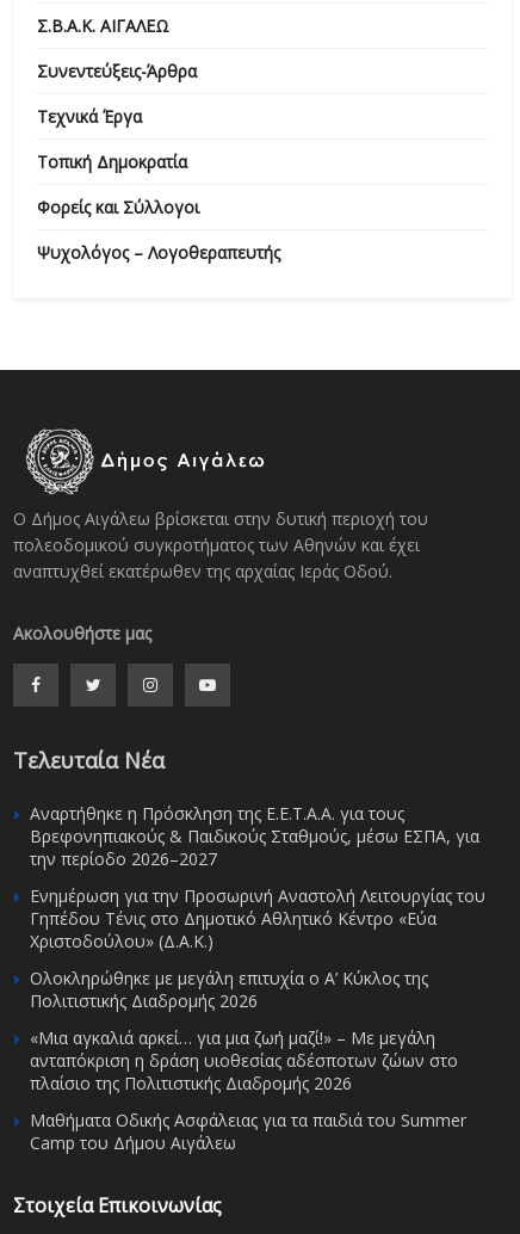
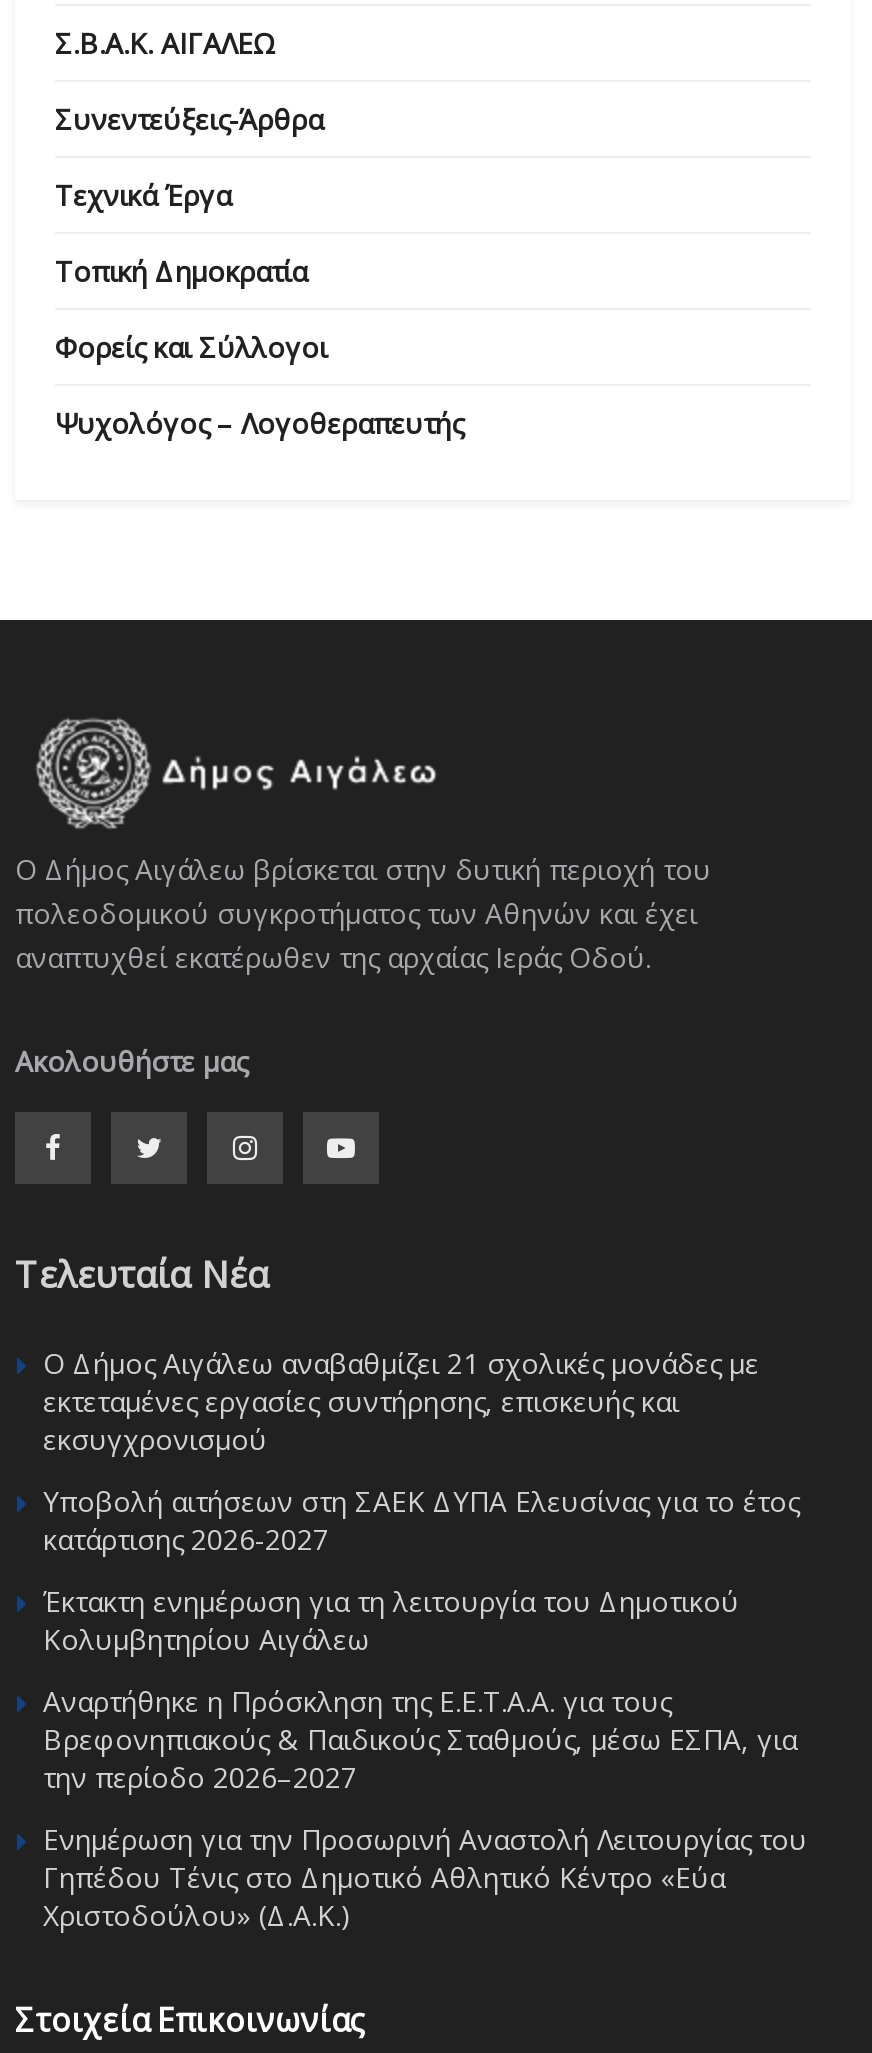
none -> [43,1343,799,1657] Ο Δήμος Αιγάλεω αναβαθμίζει 21 σχολικές μονάδες με | εκτεταμένες εργασίες συντήρησης, επισκευής και | εκσυγχρονισμού | Υποβολή αιτήσεων στη ΣΑΕΚ ΔΥΠΑ Ελευσίνας για το έτος | κατάρτισης 2026-2027 | Έκτακτη ενημέρωση για τη λειτουργία του Δημοτικού | Κολυμβητηρίου Αιγάλεω
moved [30,802,485,952] -> [43,1681,807,1933]: Αναρτήθηκε η Πρόσκληση της Ε.Ε.Τ.Α.Α. για τους | Βρεφονηπιακούς & Παιδικούς Σταθμούς, μέσω ΕΣΠΑ, για | την περίοδο 2026–2027 | Ενημέρωση για την Προσωρινή Αναστολή Λειτουργίας του | Γηπέδου Τένις στο Δημοτικό Αθλητικό Κέντρο «Εύα | Χριστοδούλου» (Δ.Α.Κ.)
[30,966,466,1154] Ολοκληρώθηκε με μεγάλη επιτυχία ο Α’ Κύκλος της | Πολιτιστικής Διαδρομής 2026 | «Μια αγκαλιά αρκεί… για μια ζωή μαζί!» – Με μεγάλη | ανταπόκριση η δράση υιοθεσίας αδέσποτων ζώων στο | πλαίσιο της Πολιτιστικής Διαδρομής 2026 | Μαθήματα Οδικής Ασφάλειας για τα παιδιά του Summer | Camp του Δήμου Αιγάλεω -> none

